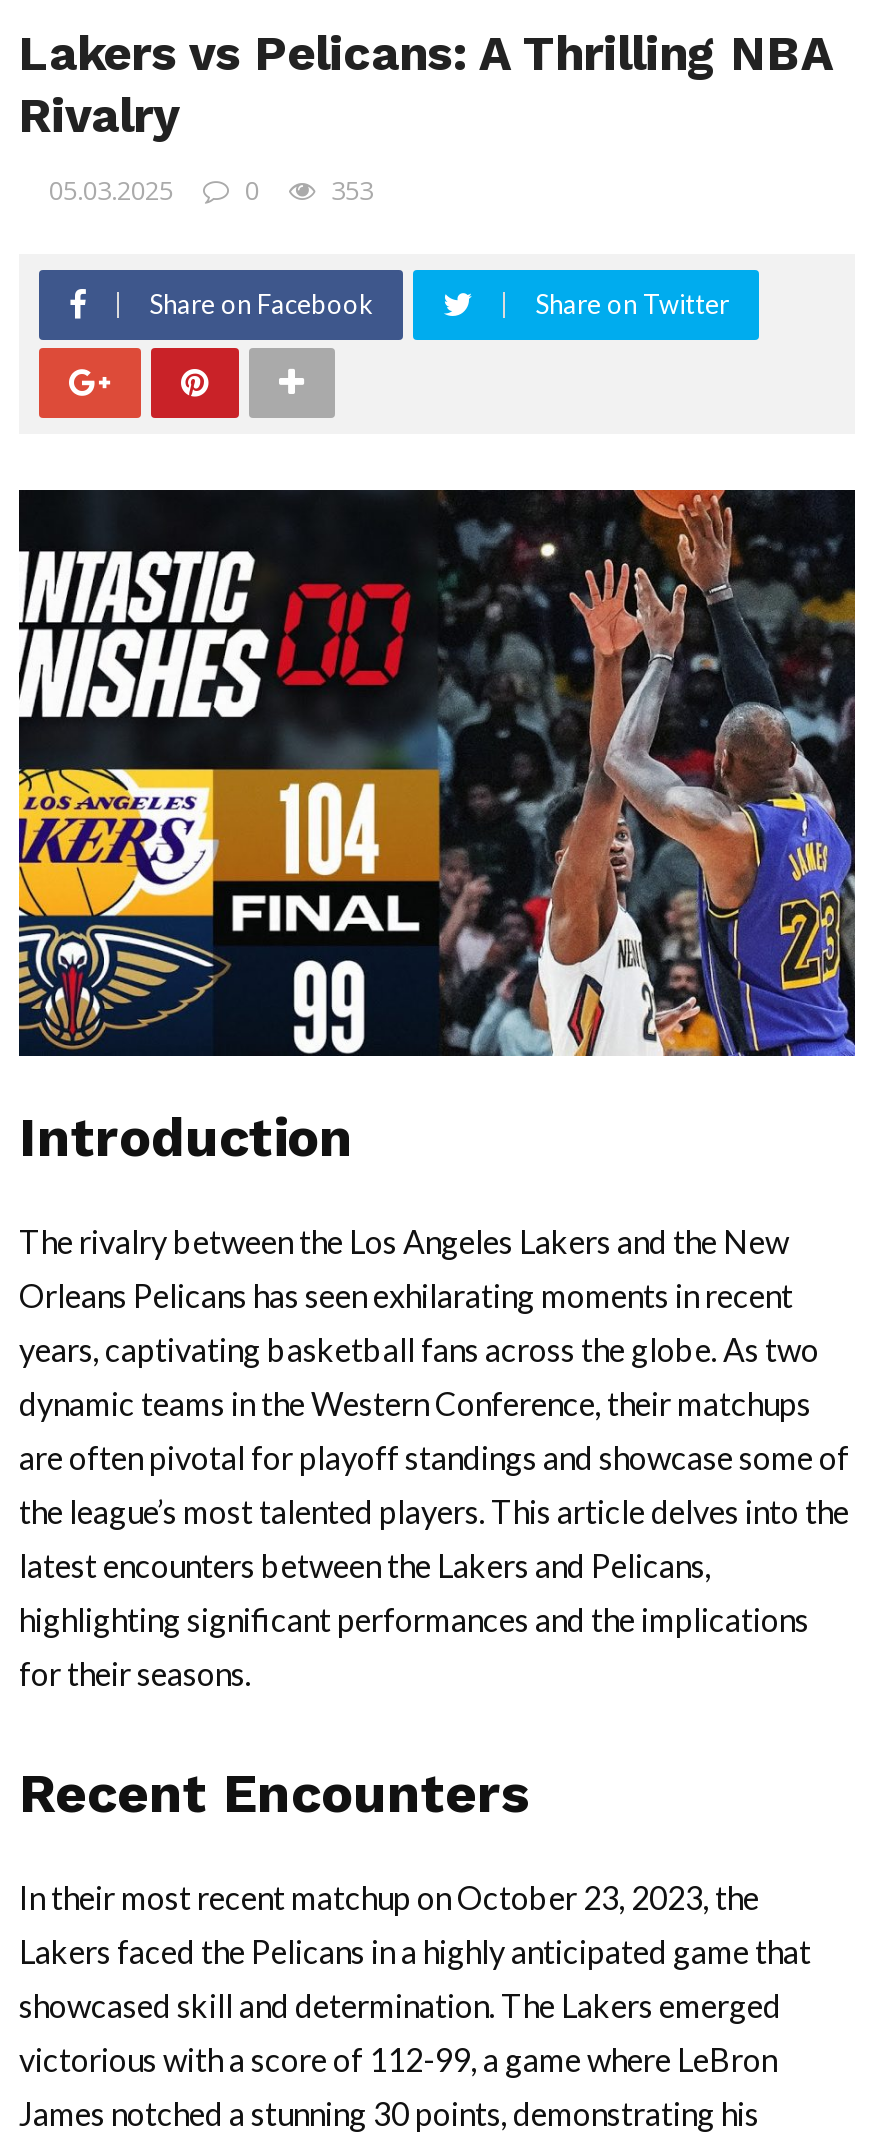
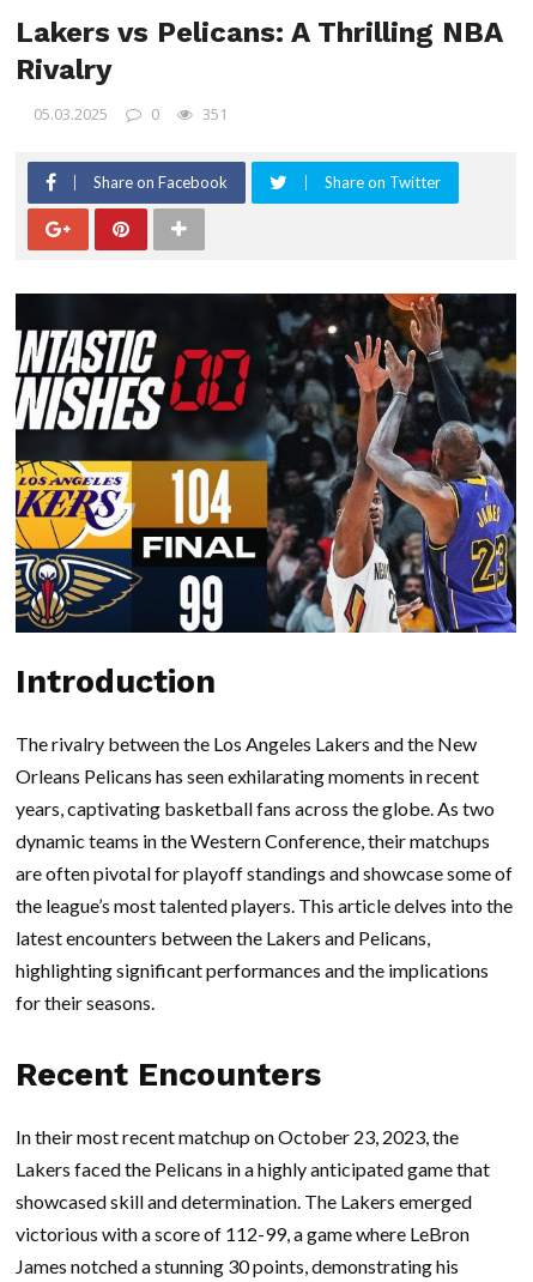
[49,172,373,208] 05.03.2025 0 353 -> [34,103,228,125] 05.03.2025 0 351

